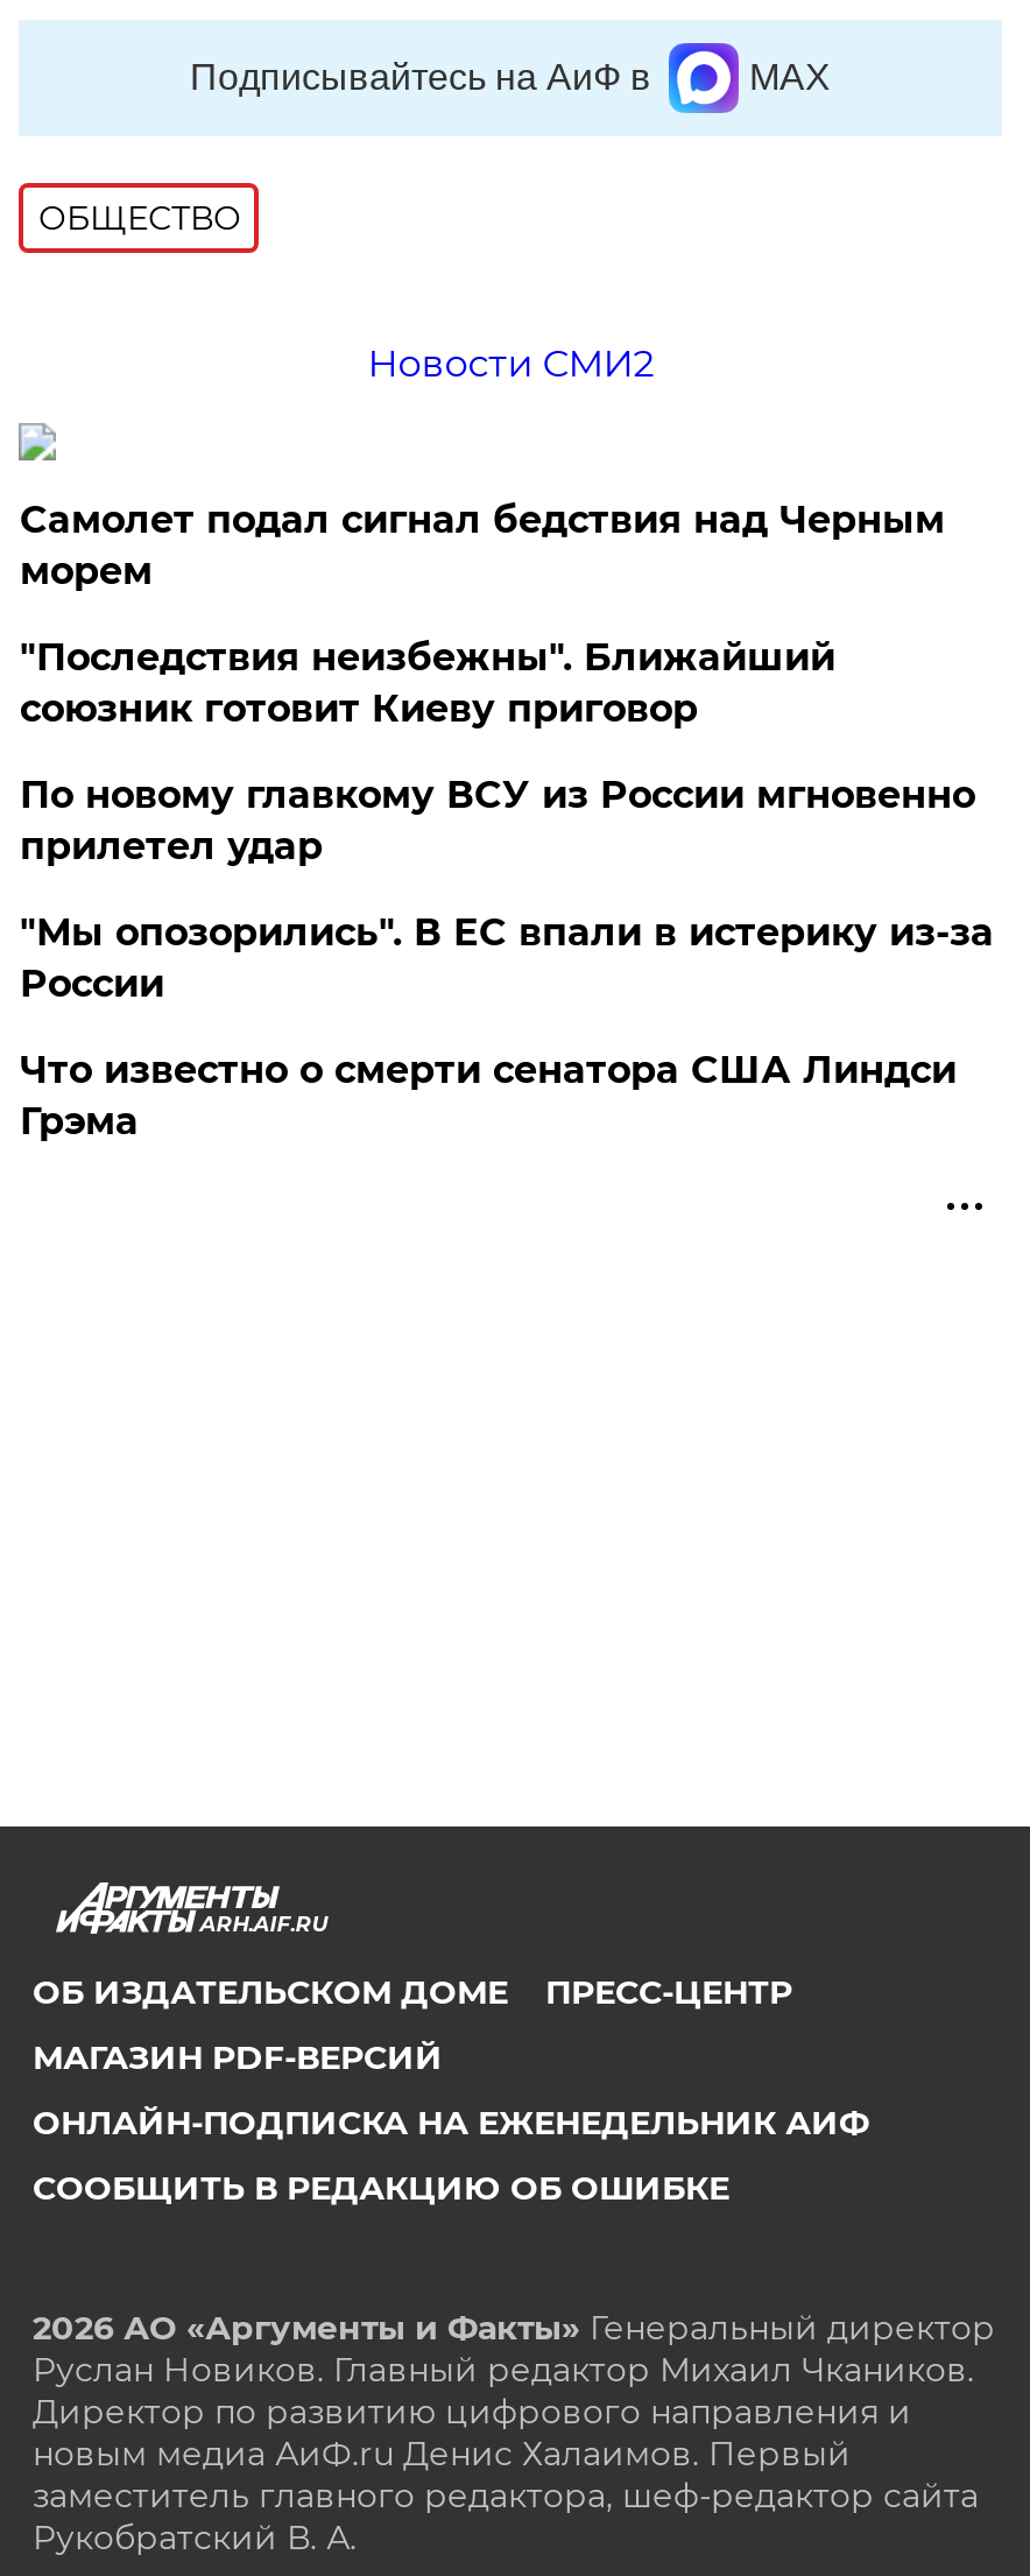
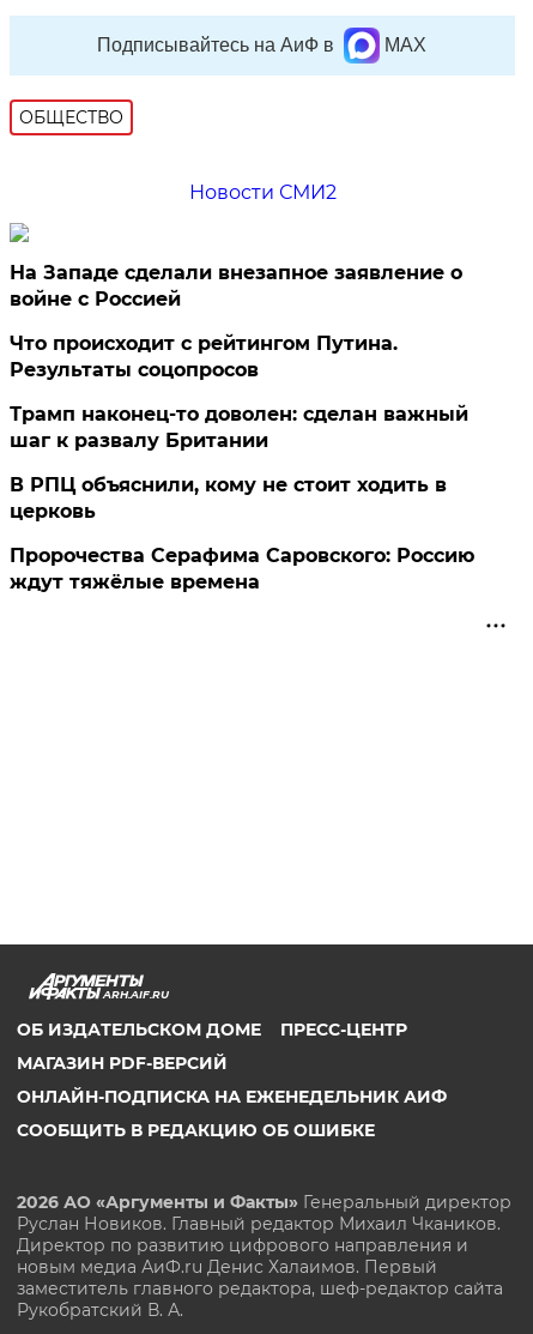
[20,497,945,593] Самолет подал сигнал бедствия над Черным | морем -> [10,261,463,310] На Западе сделали внезапное заявление о | войне с Россией
[20,635,835,731] "Последствия неизбежны". Ближайший | союзник готовит Киеву приговор -> [10,332,398,381] Что происходит с рейтингом Путина. | Результаты соцопросов
[20,773,975,868] По новому главкому ВСУ из России мгновенно | прилетел удар -> [10,403,469,452] Трамп наконец-то доволен: сделан важный | шаг к развалу Британии
[20,910,994,1006] "Мы опозорились". В ЕС впали в истерику из-за | России -> [10,473,447,522] В РПЦ объяснили, кому не стоит ходить в | церковь
[20,1048,956,1143] Что известно о смерти сенатора США Линдси | Грэма -> [10,544,475,593] Пророчества Серафима Саровского: Россию | ждут тяжёлые времена

